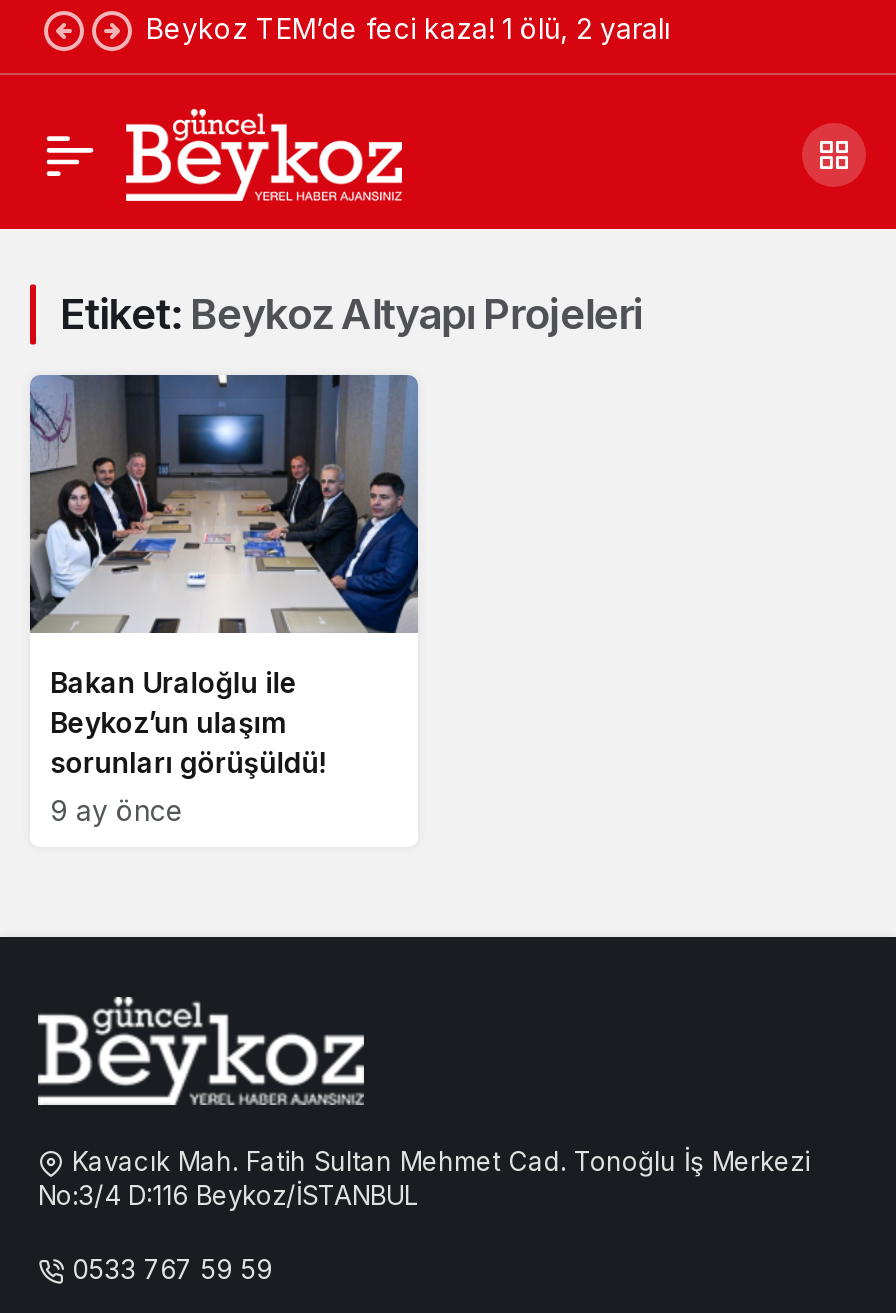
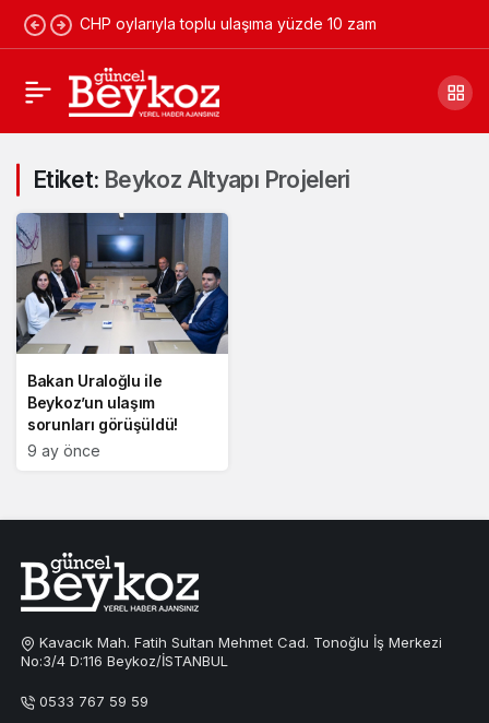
[146,11,670,45] Beykoz TEM’de feci kaza! 1 ölü, 2 yaralı -> [80,14,377,33] CHP oylarıyla toplu ulaşıma yüzde 10 zam

